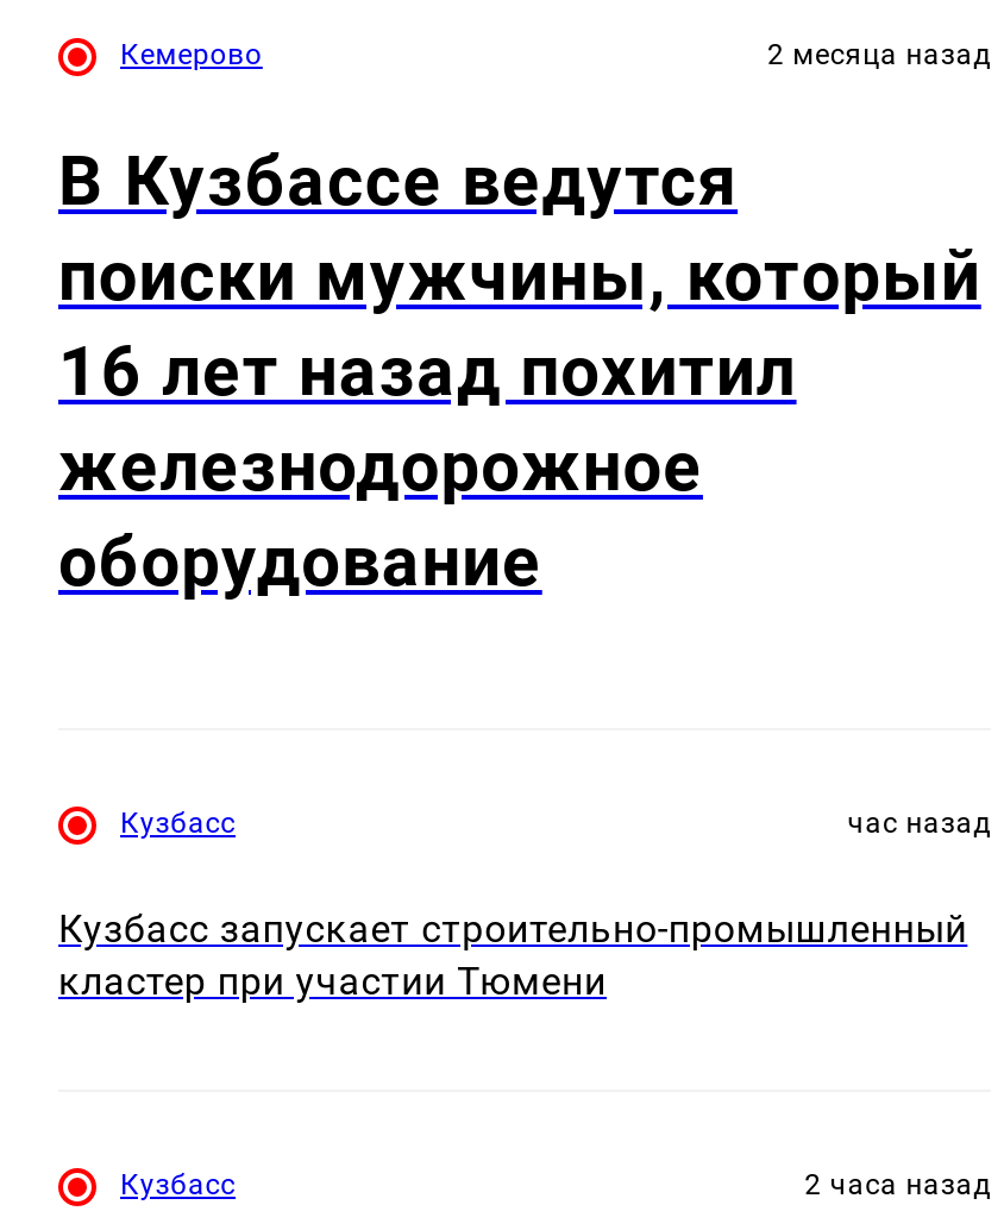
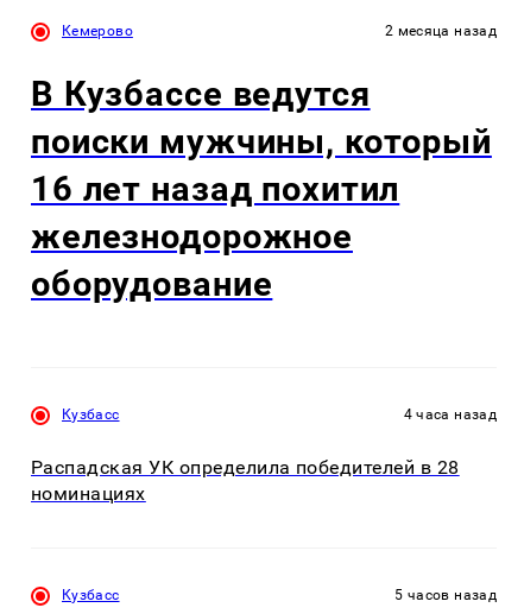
[848,807,991,840] час назад -> [404,406,497,423] 4 часа назад
[58,907,968,1005] Кузбасс запускает строительно-промышленный | кластер при участии Тюмени -> [31,456,459,505] Распадская УК определила победителей в 28 | номинациях
[805,1167,991,1200] 2 часа назад -> [395,586,497,603] 5 часов назад

